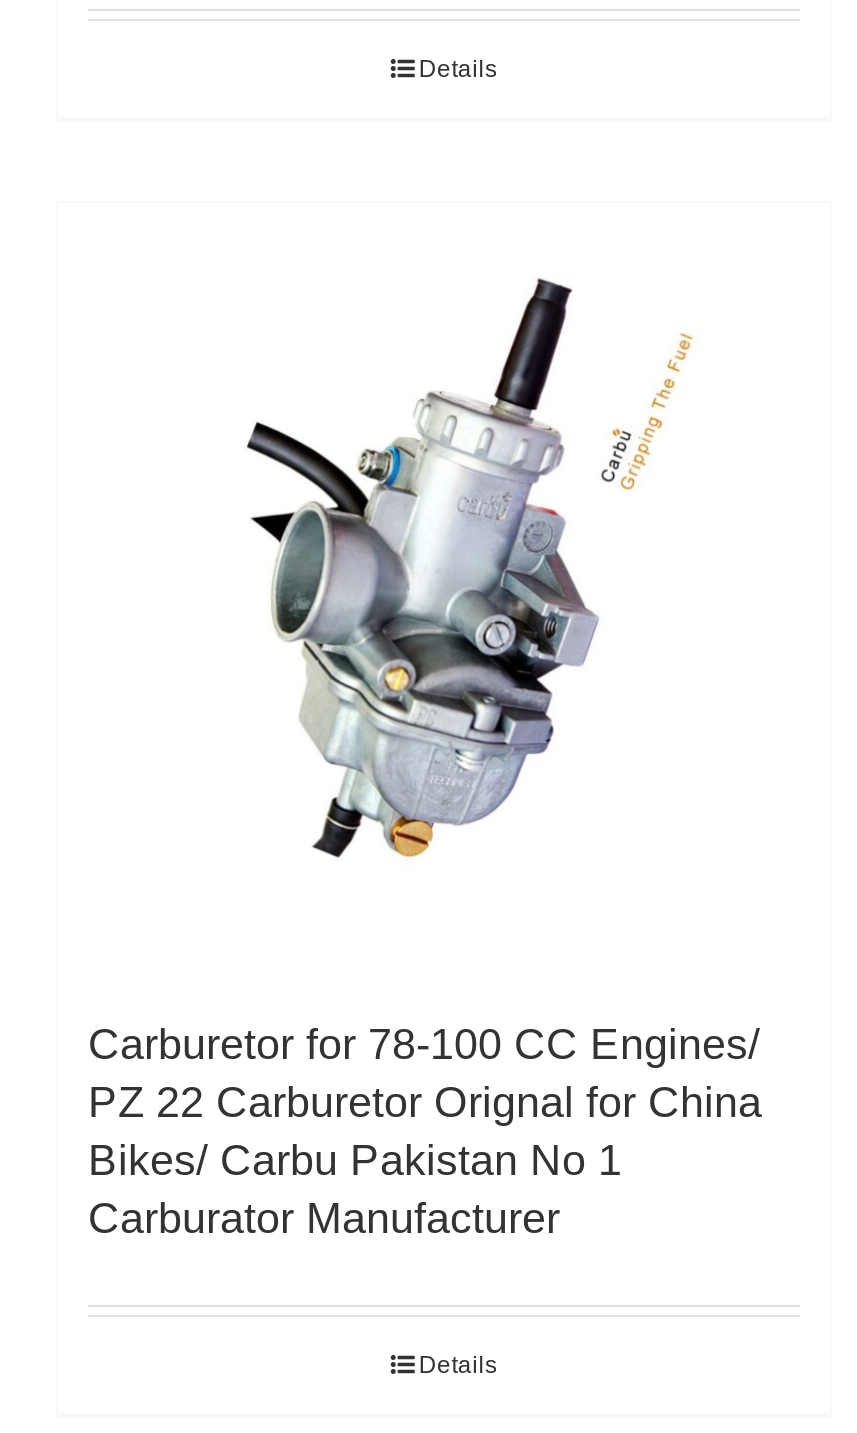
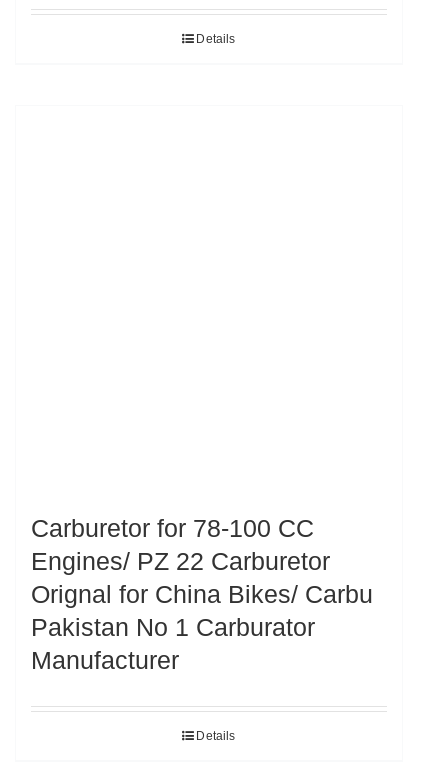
[246,277,694,859] [image] -> none

